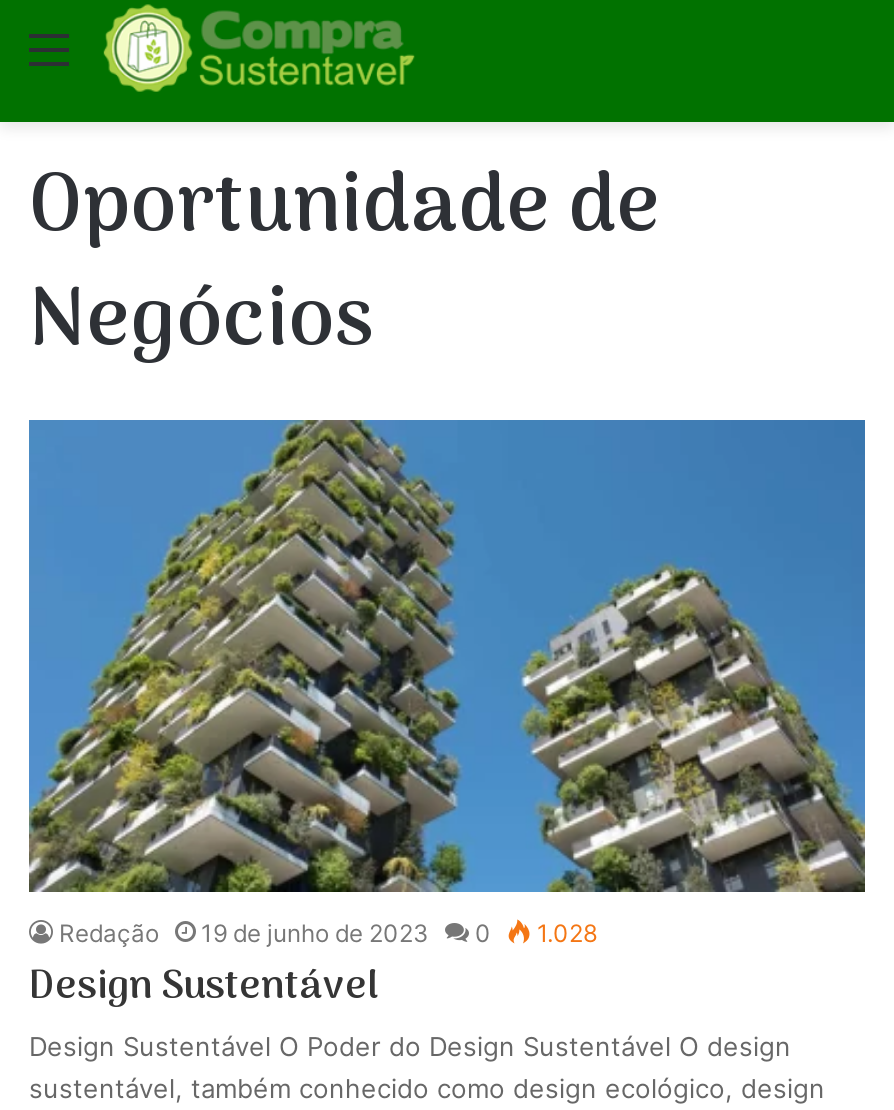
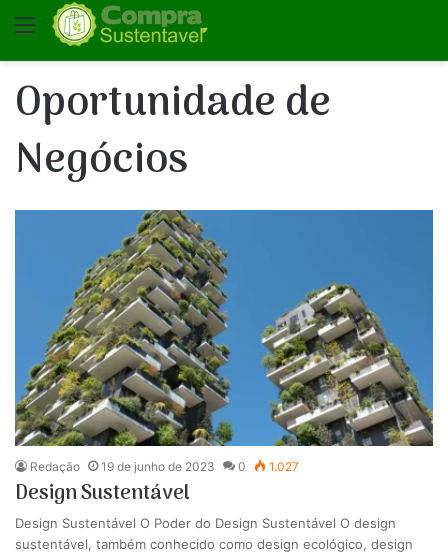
[59,918,597,948] Redação 19 de junho de 2023 0 1.028 -> [30,459,299,474] Redação 19 de junho de 2023 0 1.027

